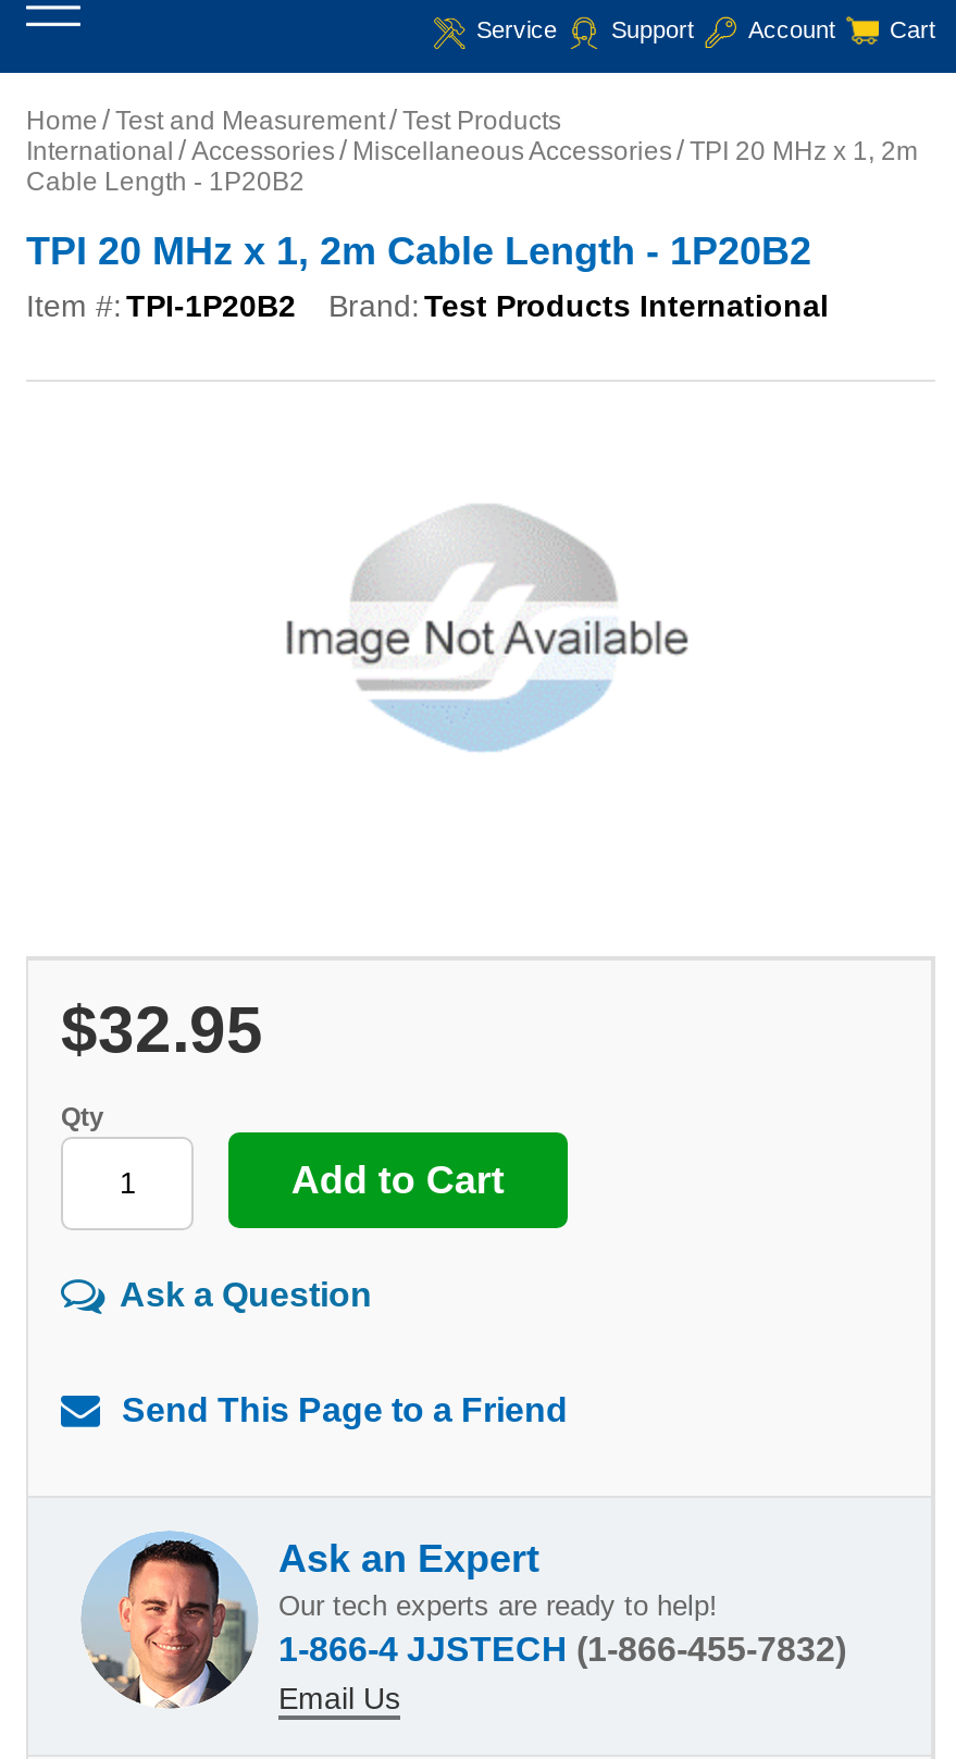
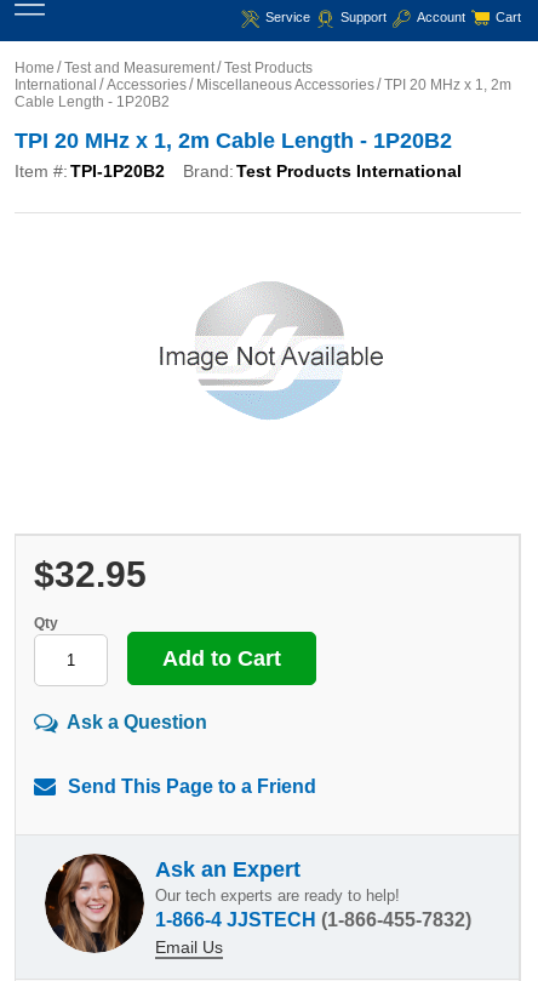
[80,1531,259,1707] [image] -> [44,852,145,953] [image]

